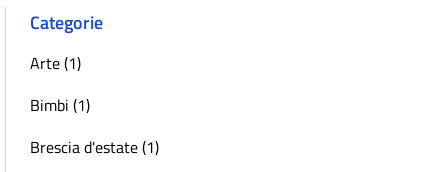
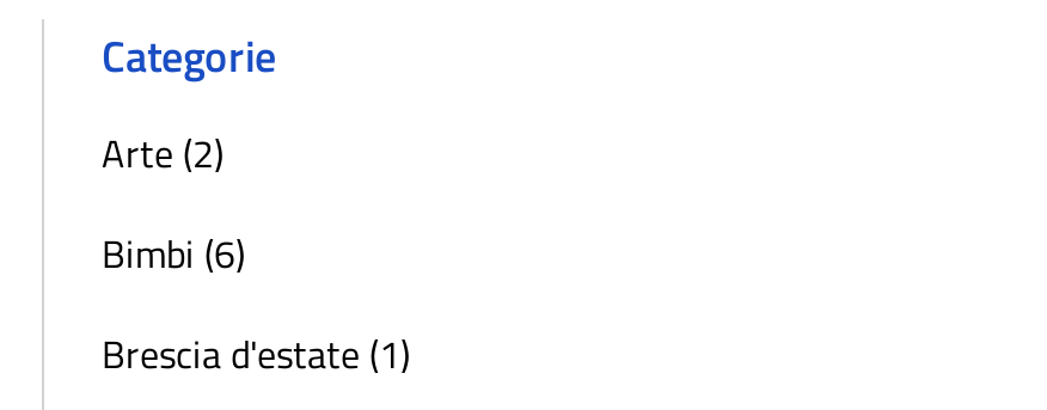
[30,51,81,75] Arte (1) -> [102,124,224,181] Arte (2)
[30,93,90,117] Bimbi (1) -> [102,224,245,282] Bimbi (6)

